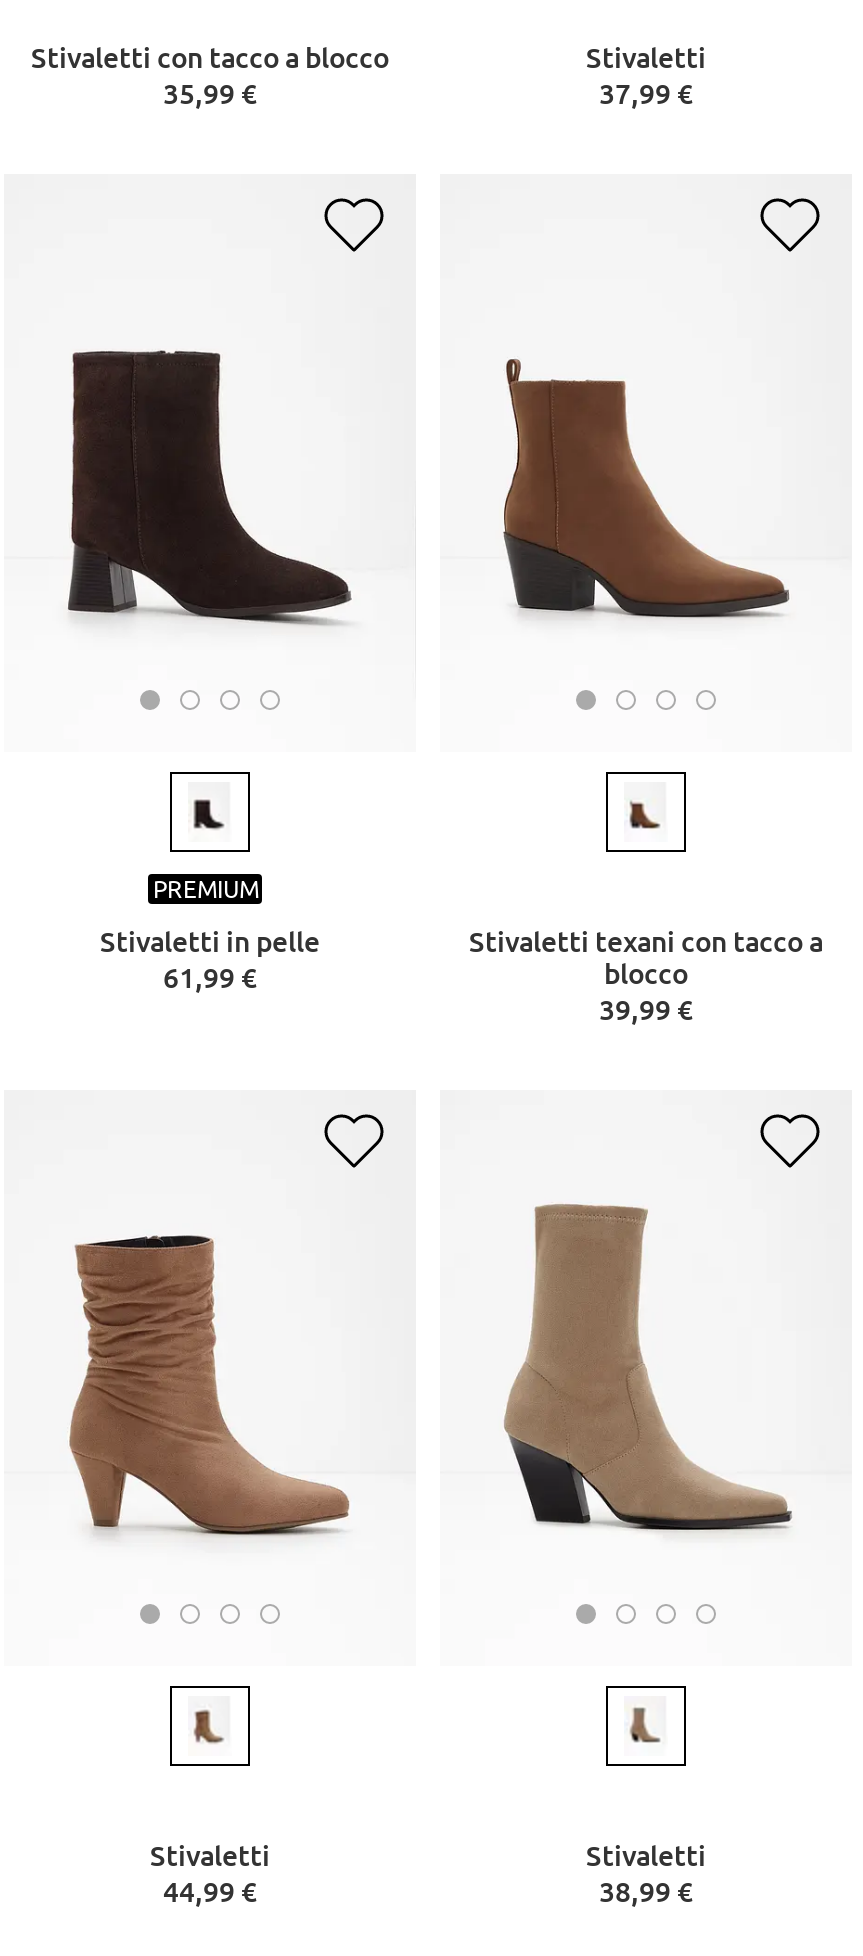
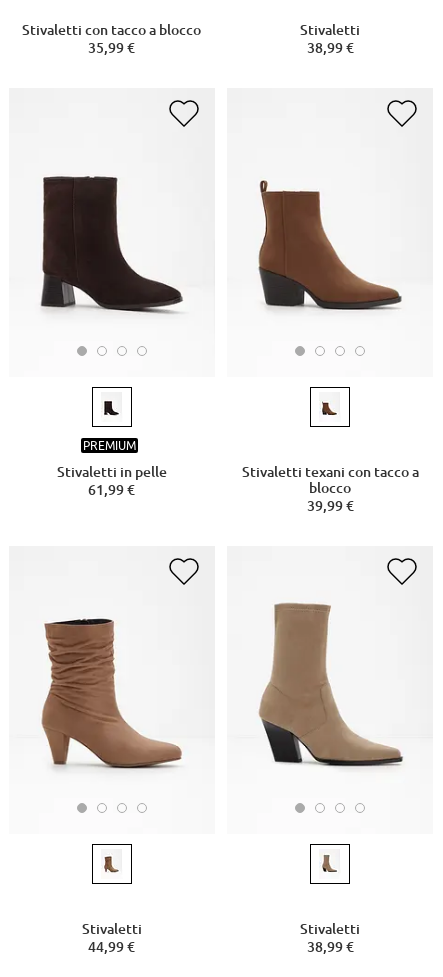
[599,78,693,110] 37,99 € -> [306,40,353,56] 38,99 €

